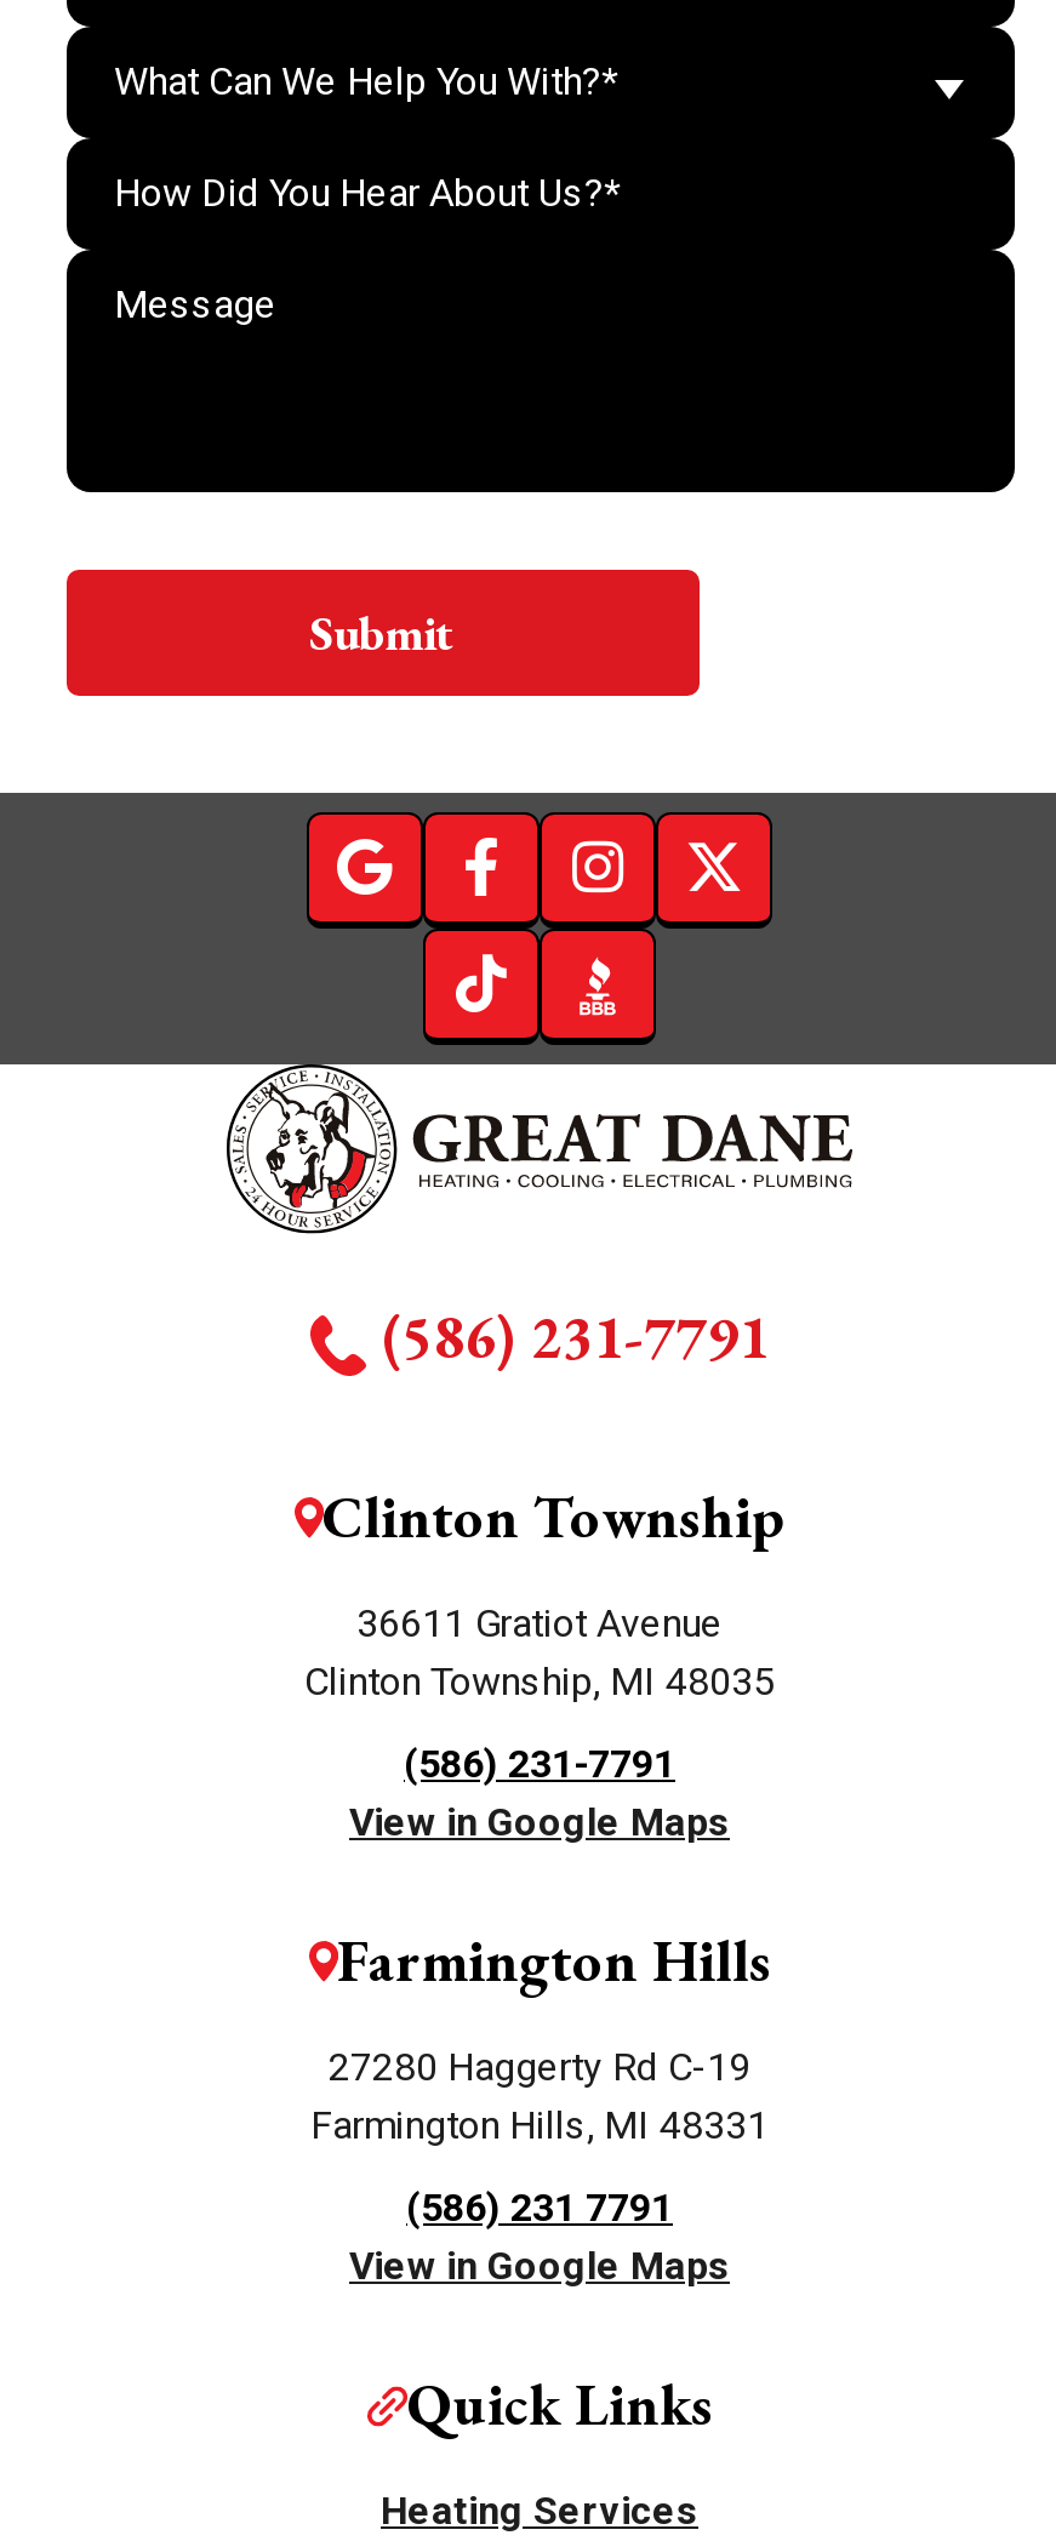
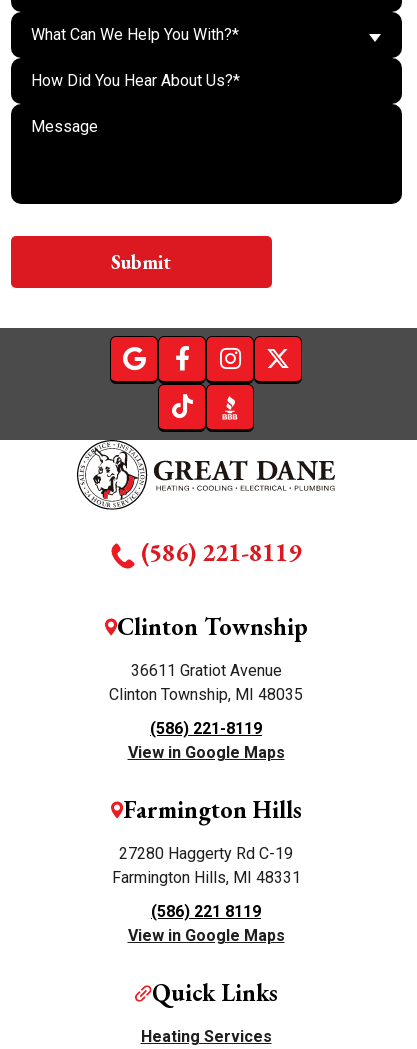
[382,1298,770,1375] (586) 231-7791 -> [141,536,301,568] (586) 221-8119
[404,1741,675,1787] (586) 231-7791 -> [150,719,262,738] (586) 221-8119
[406,2185,673,2231] (586) 231 7791 -> [151,902,261,921] (586) 221 8119

